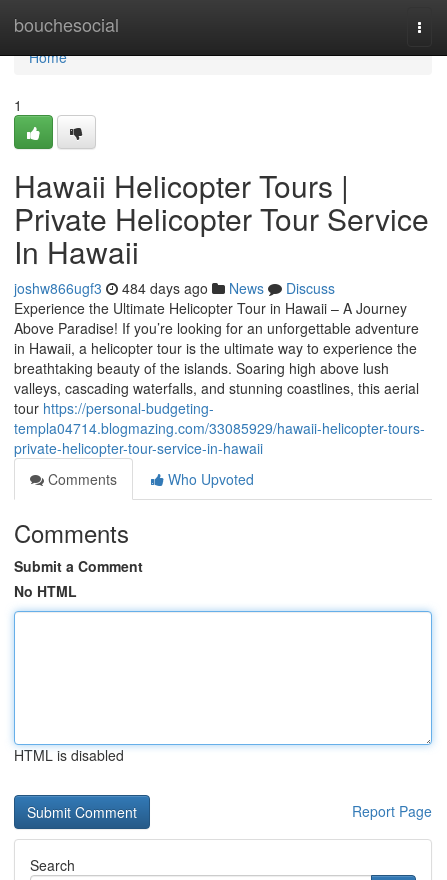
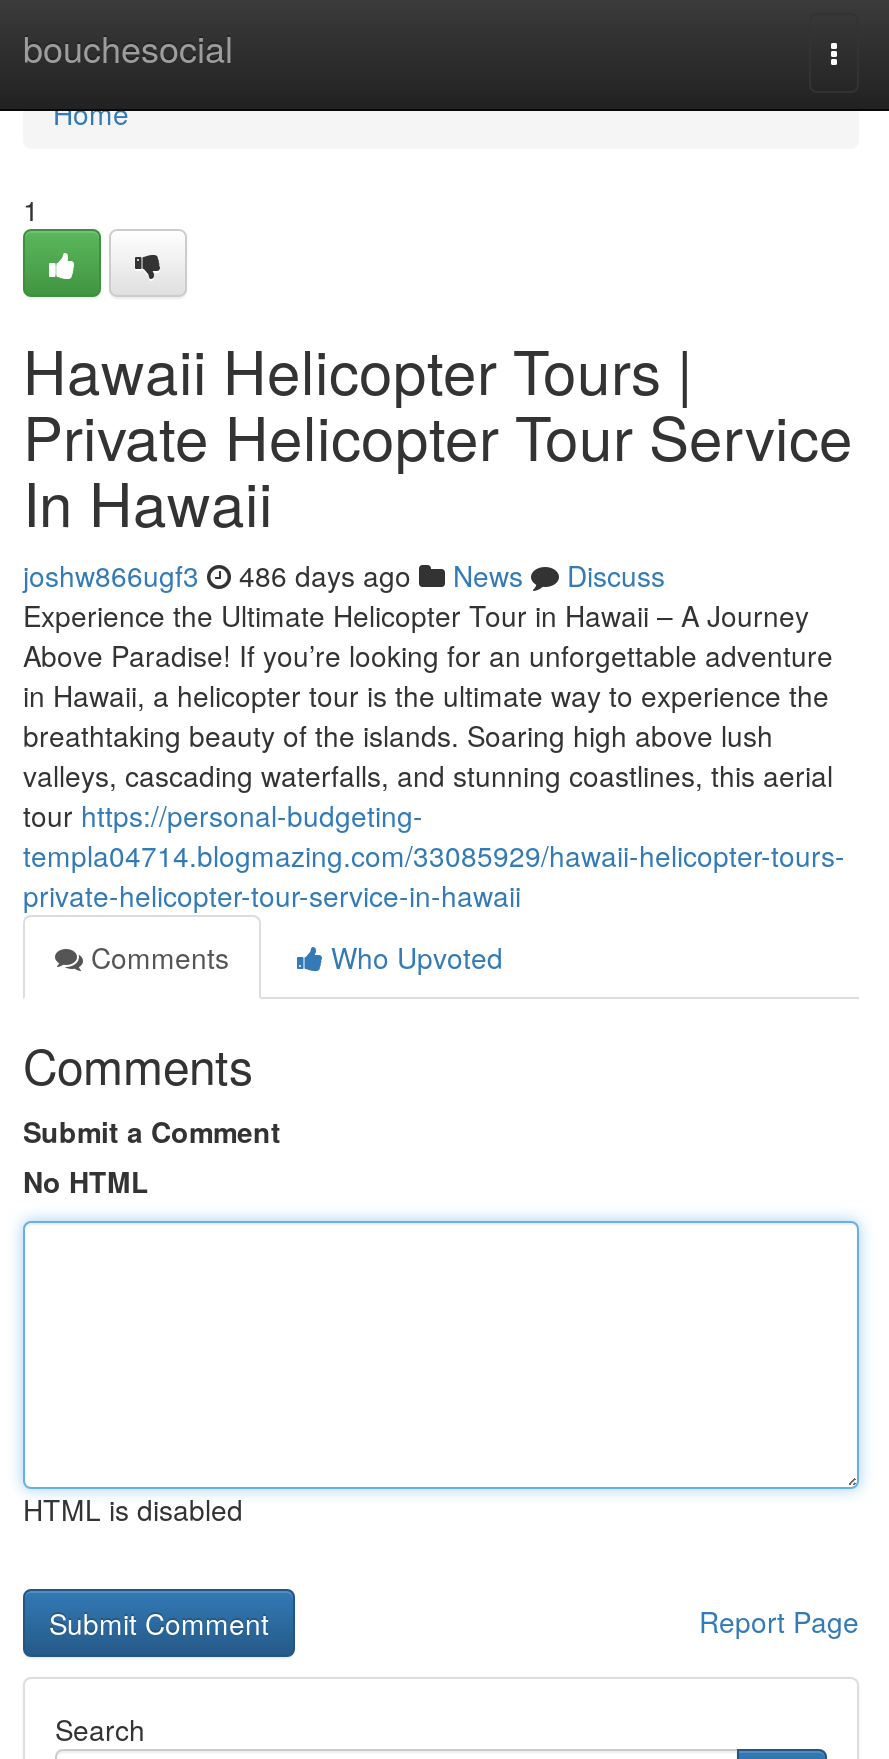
[14,278,335,298] joshw866ugf3 484 days ago News Discuss -> [23,555,665,595] joshw866ugf3 486 days ago News Discuss

